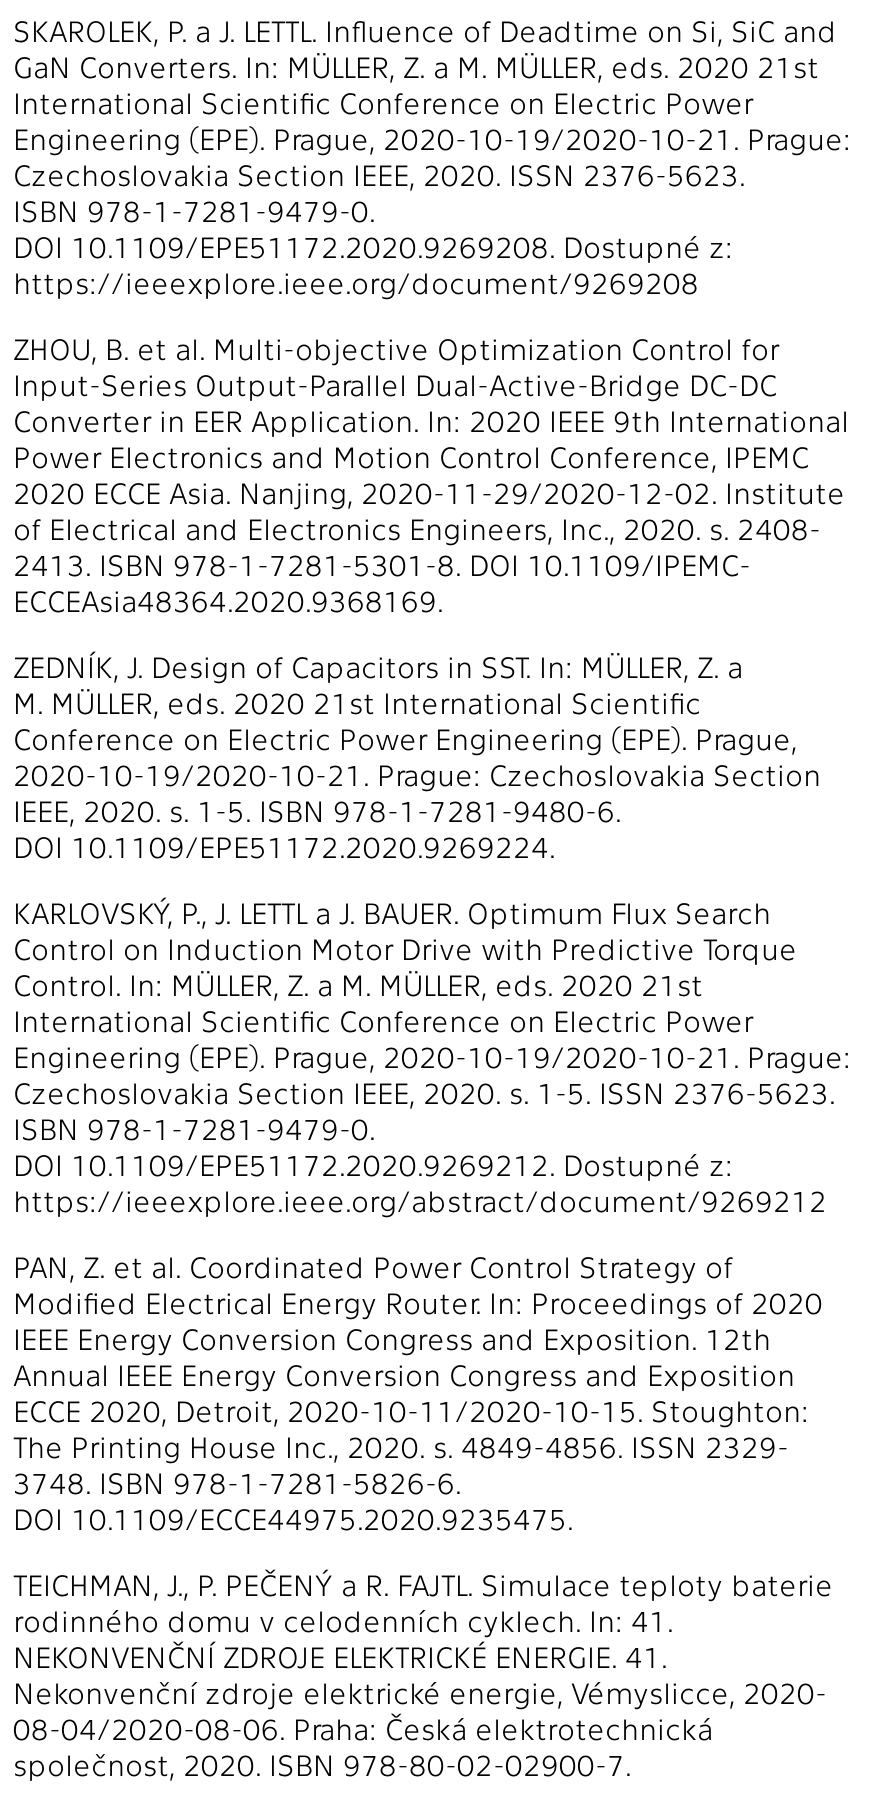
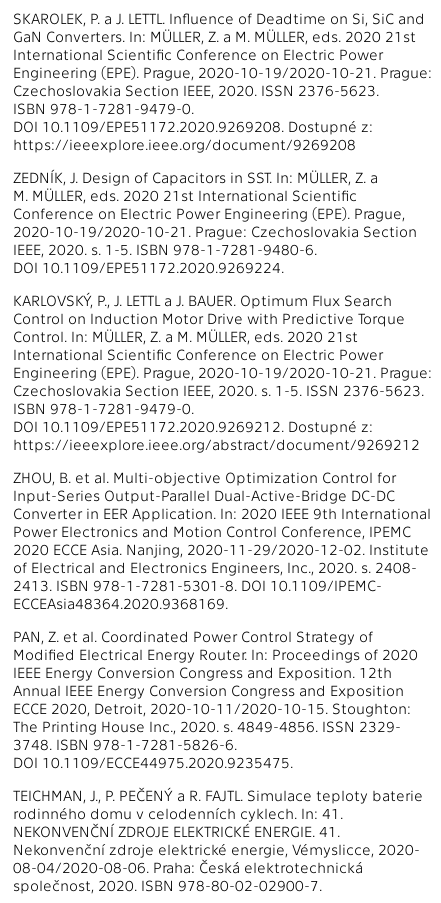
moved [13,329,849,617] -> [13,468,431,612]: ZHOU, B. et al. Multi-objective Optimization Control for | Input-Series Output-Parallel Dual-Active-Bridge DC-DC | Converter in EER Application. In: 2020 IEEE 9th International | Power Electronics and Motion Control Conference, IPEMC | 2020 ECCE Asia. Nanjing, 2020-11-29/2020-12-02. Institute | of Electrical and Electronics Engineers, Inc., 2020. s. 2408- | 2413. ISBN 978-1-7281-5301-8. DOI 10.1109/IPEMC- | ECCEAsia48364.2020.9368169.
moved [13,648,851,1218] -> [13,168,432,453]: ZEDNÍK, J. Design of Capacitors in SST. In: MÜLLER, Z. a | M. MÜLLER, eds. 2020 21st International Scientific | Conference on Electric Power Engineering (EPE). Prague, | ... | DOI 10.1109/EPE51172.2020.9269212. Dostupné z: | https://ieeexplore.ieee.org/abstract/document/9269212

